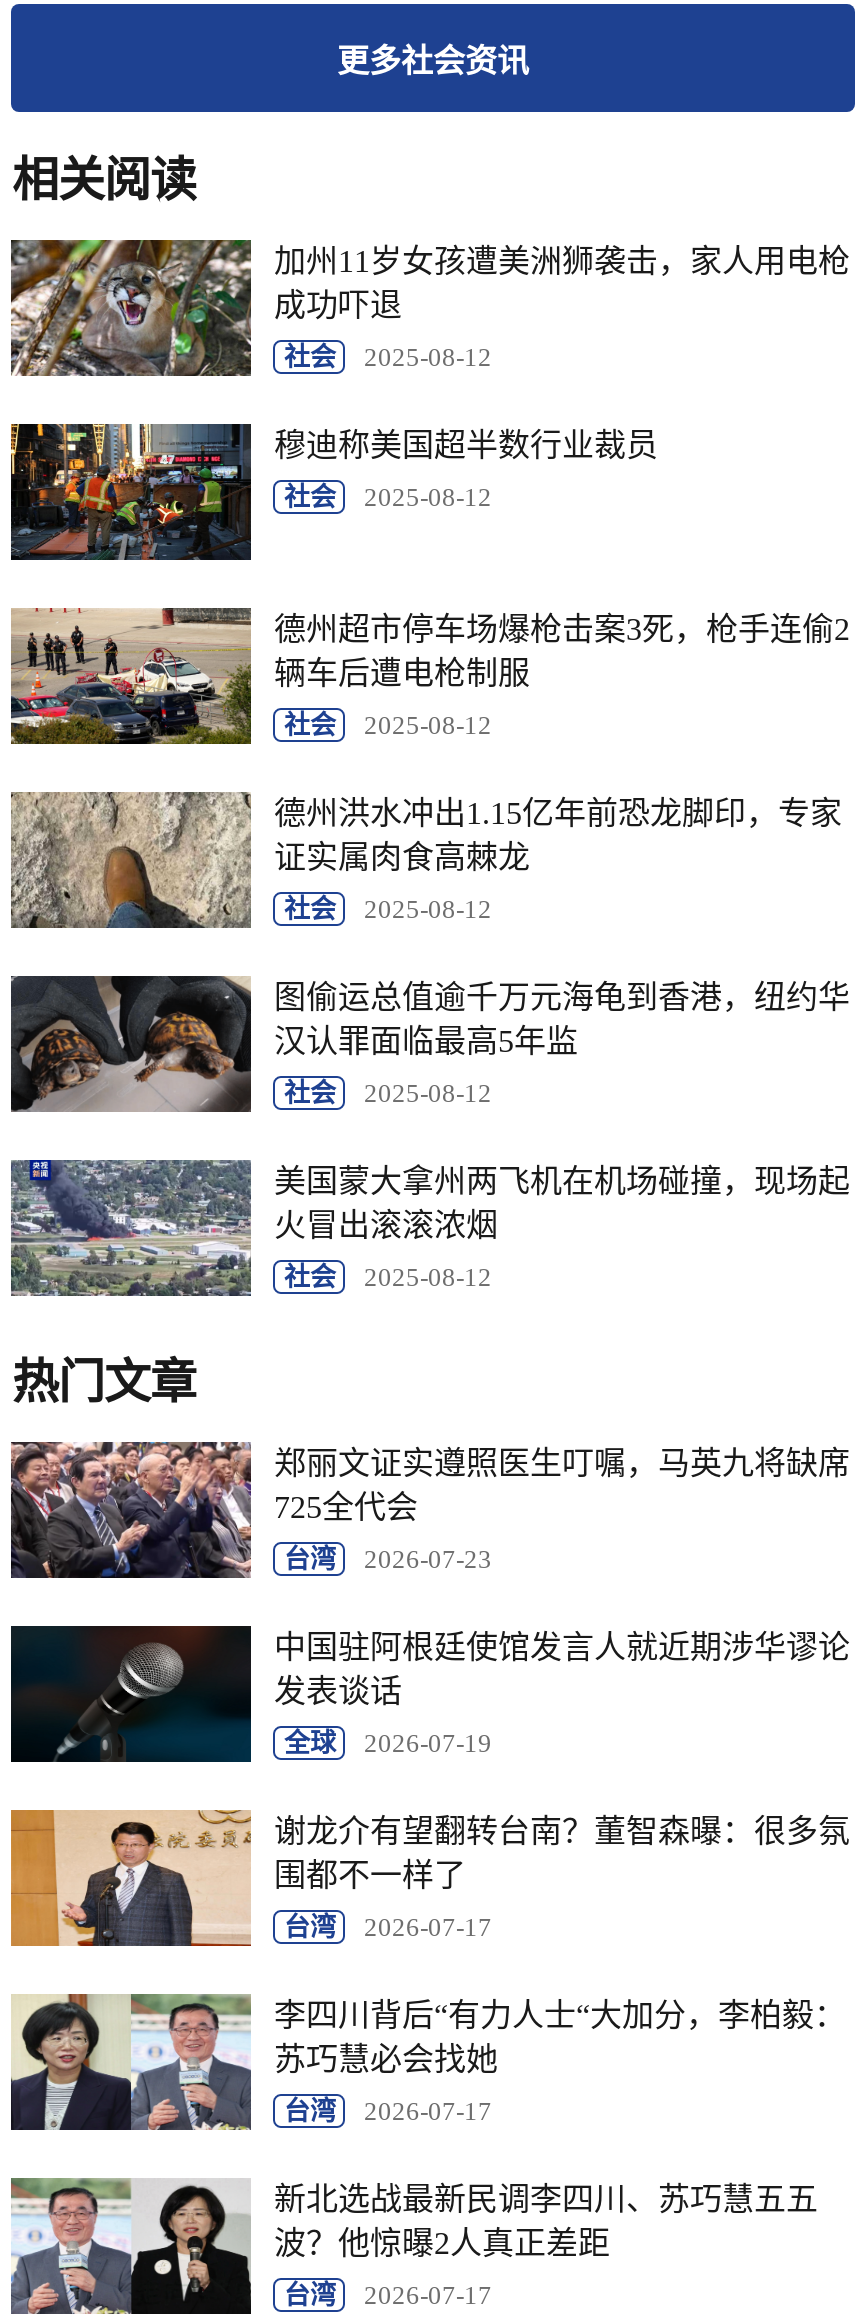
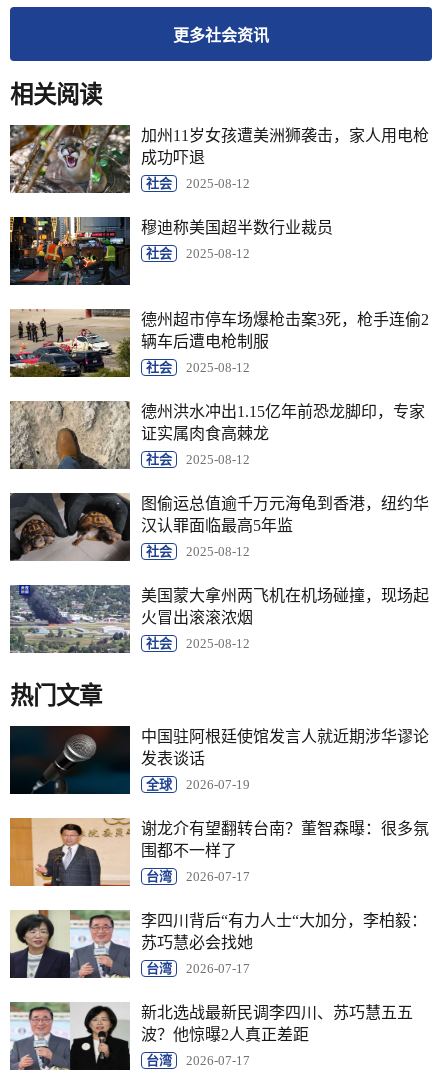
[9,1440,850,1580] [image] | 郑丽文证实遵照医生叮嘱，马英九将缺席 | 725全代会 | 台湾 | 2026-07-23 -> none

